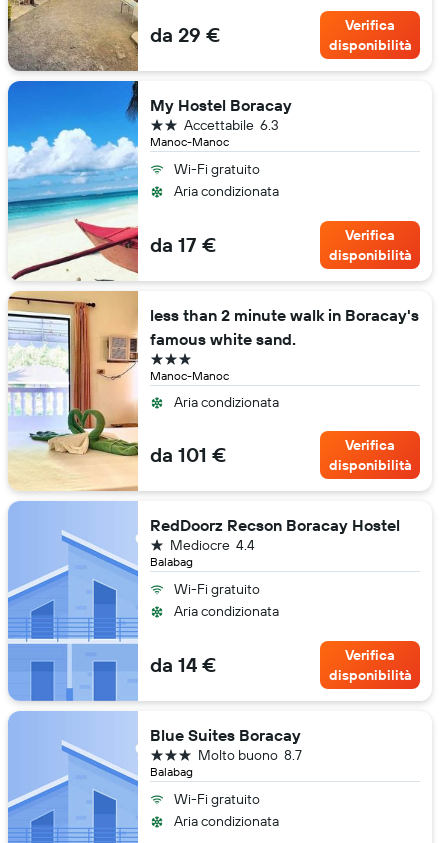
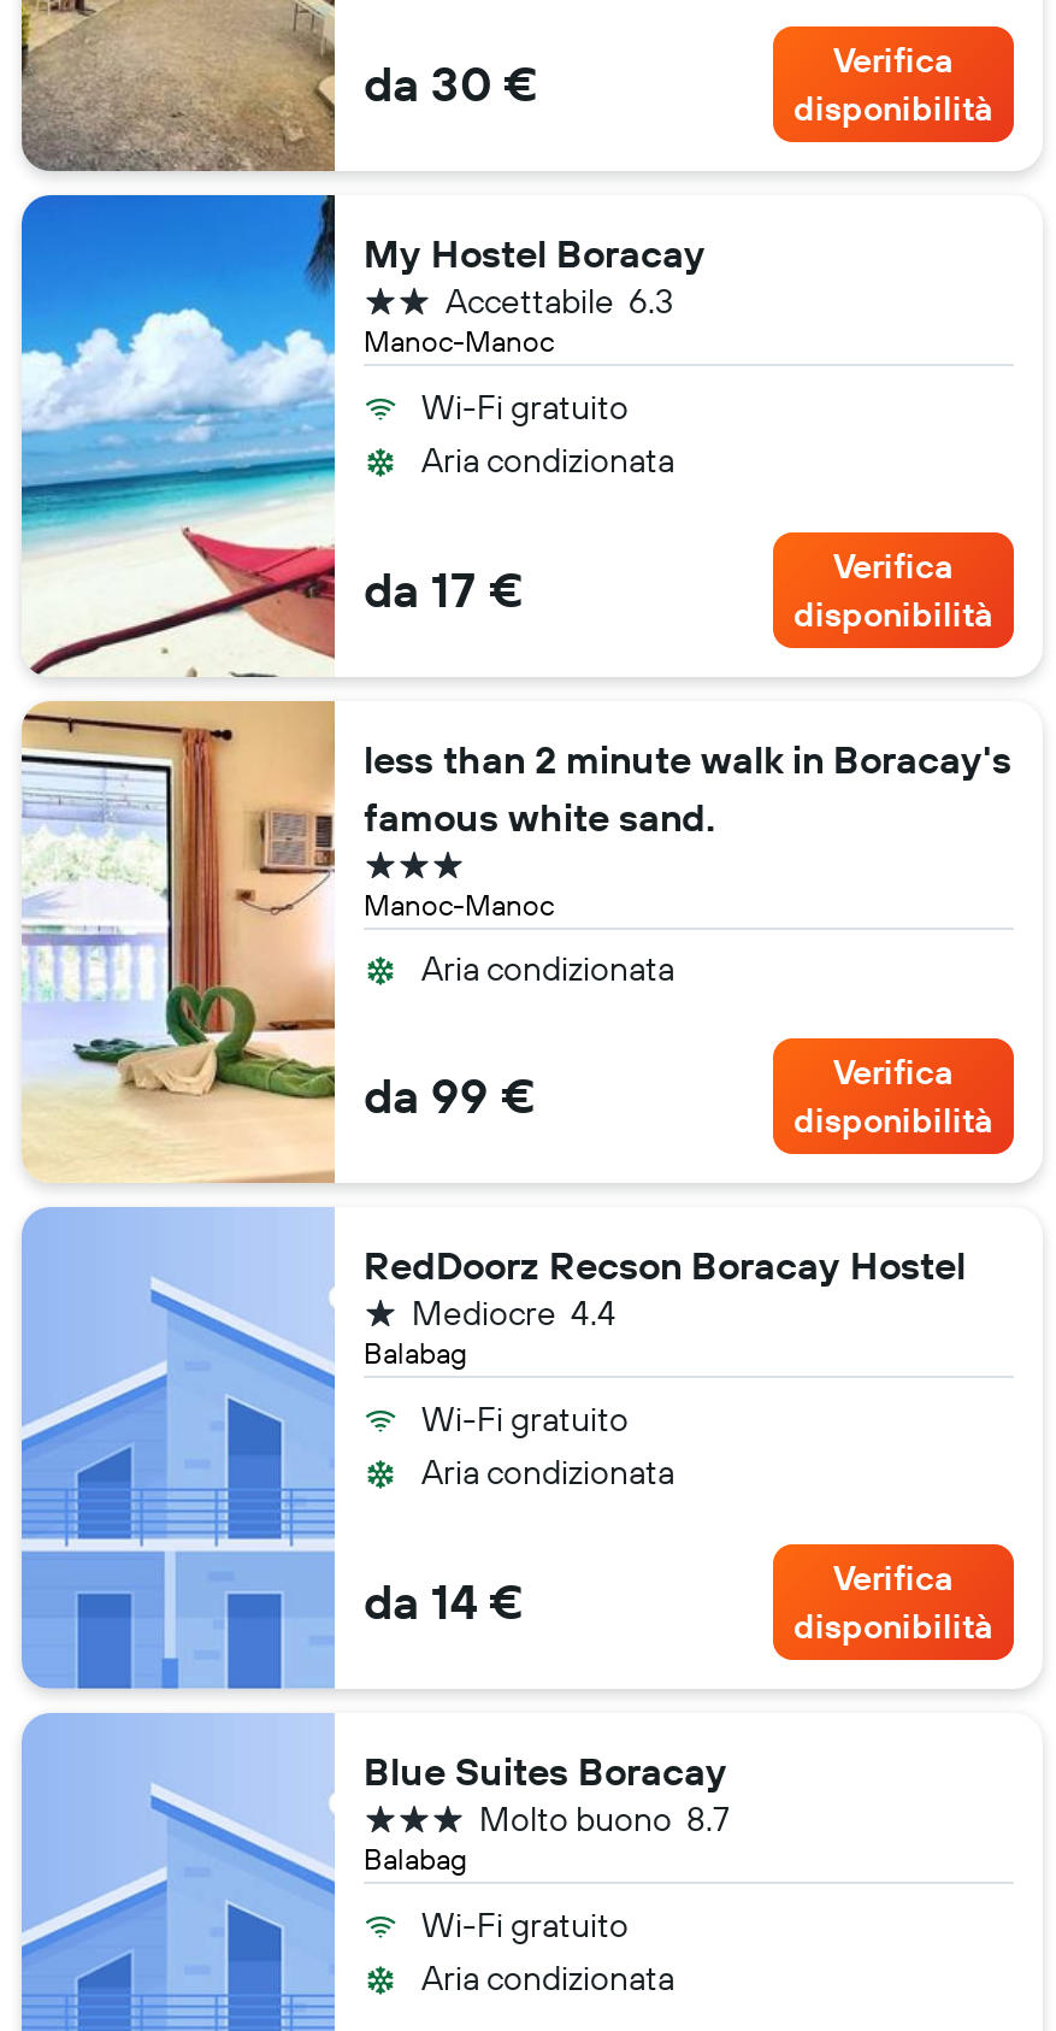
[150,22,220,47] da 29 € -> [364,53,537,113] da 30 €
[150,442,226,467] da 101 € -> [364,1065,535,1125] da 99 €

